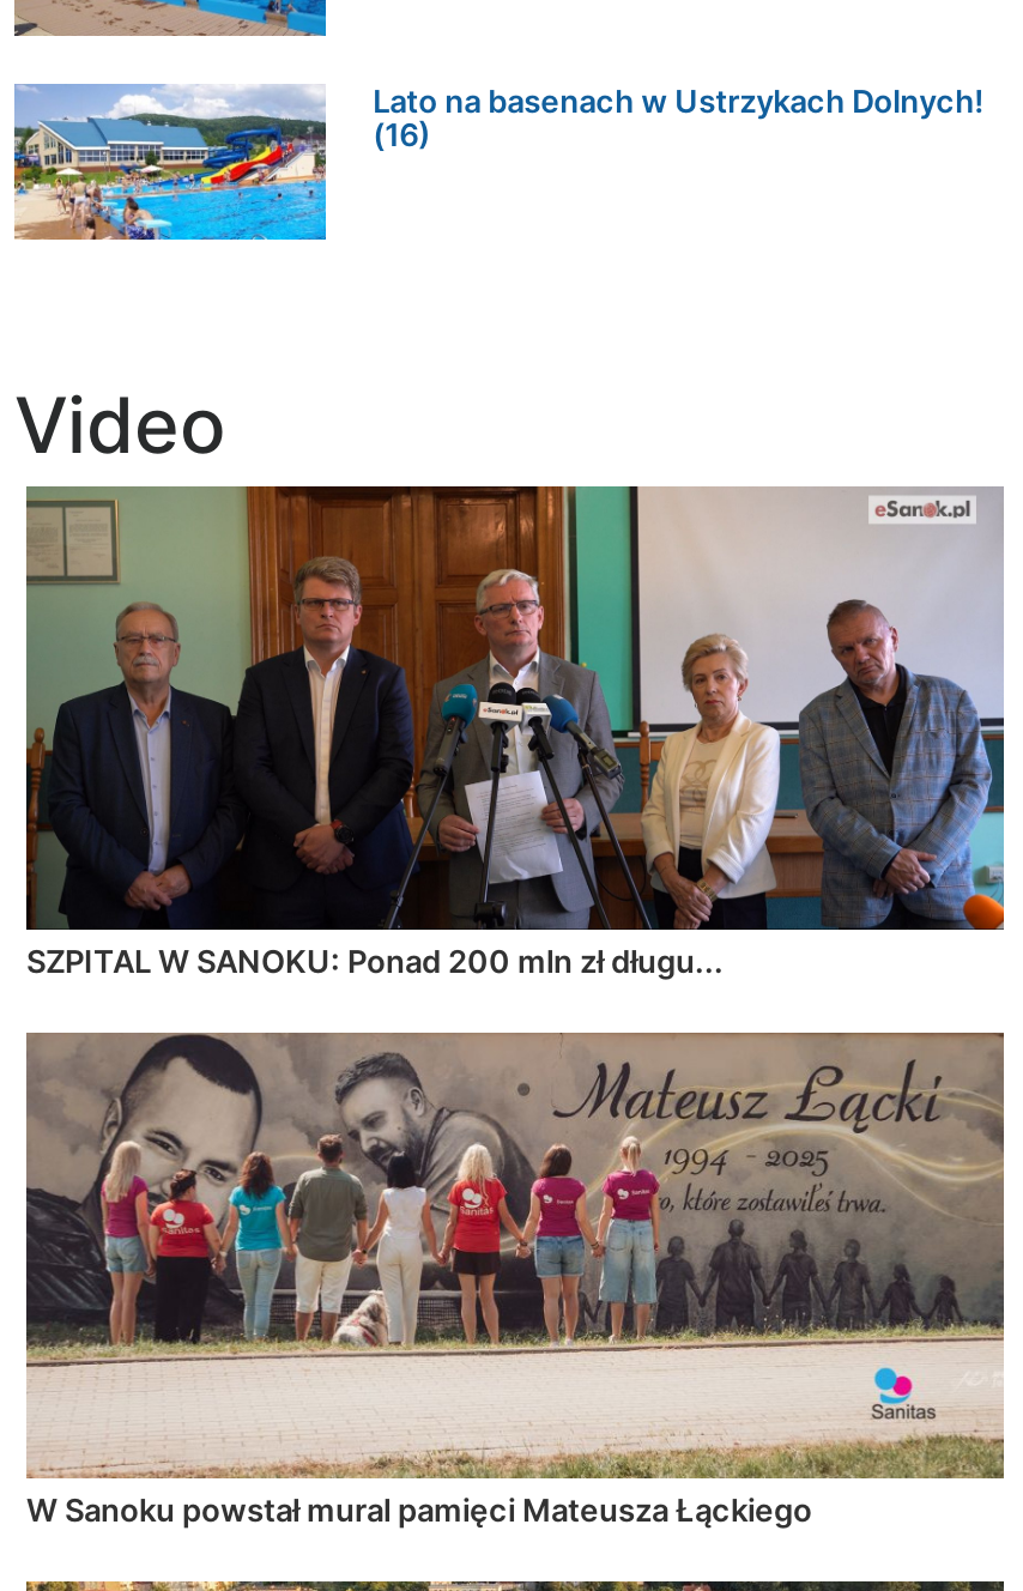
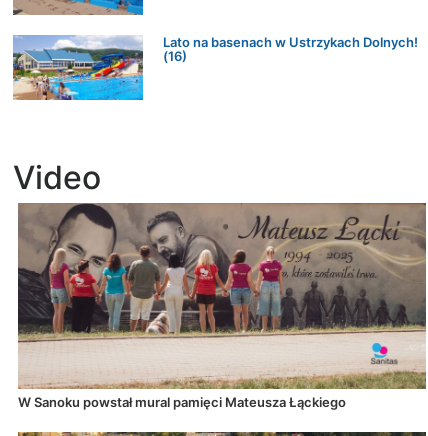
[24,484,1006,981] [image] | SZPITAL W SANOKU: Ponad 200 mln zł długu... -> none

